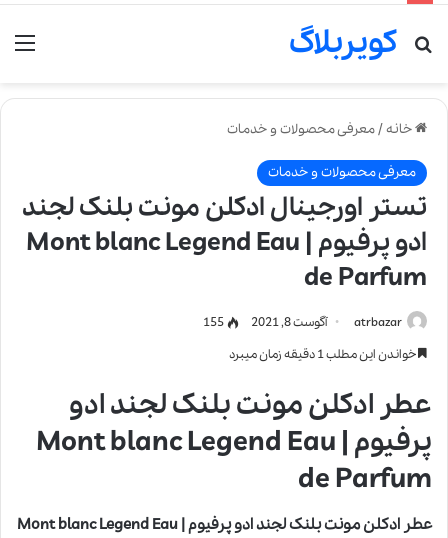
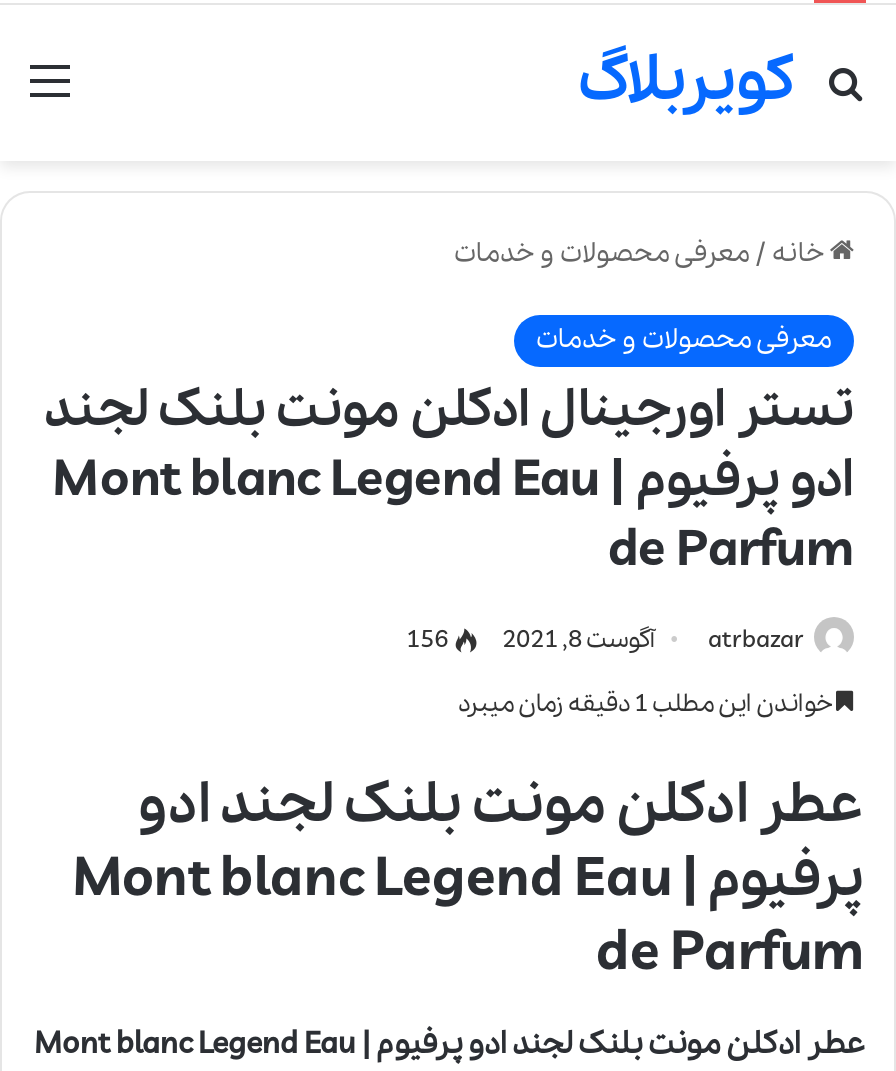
[203,314,224,331] 155 -> [406,623,448,657] 156

